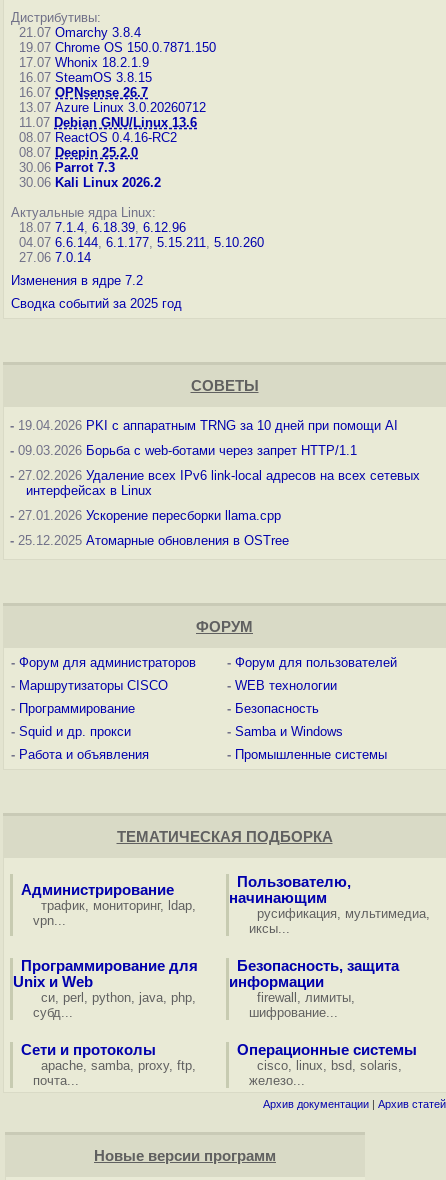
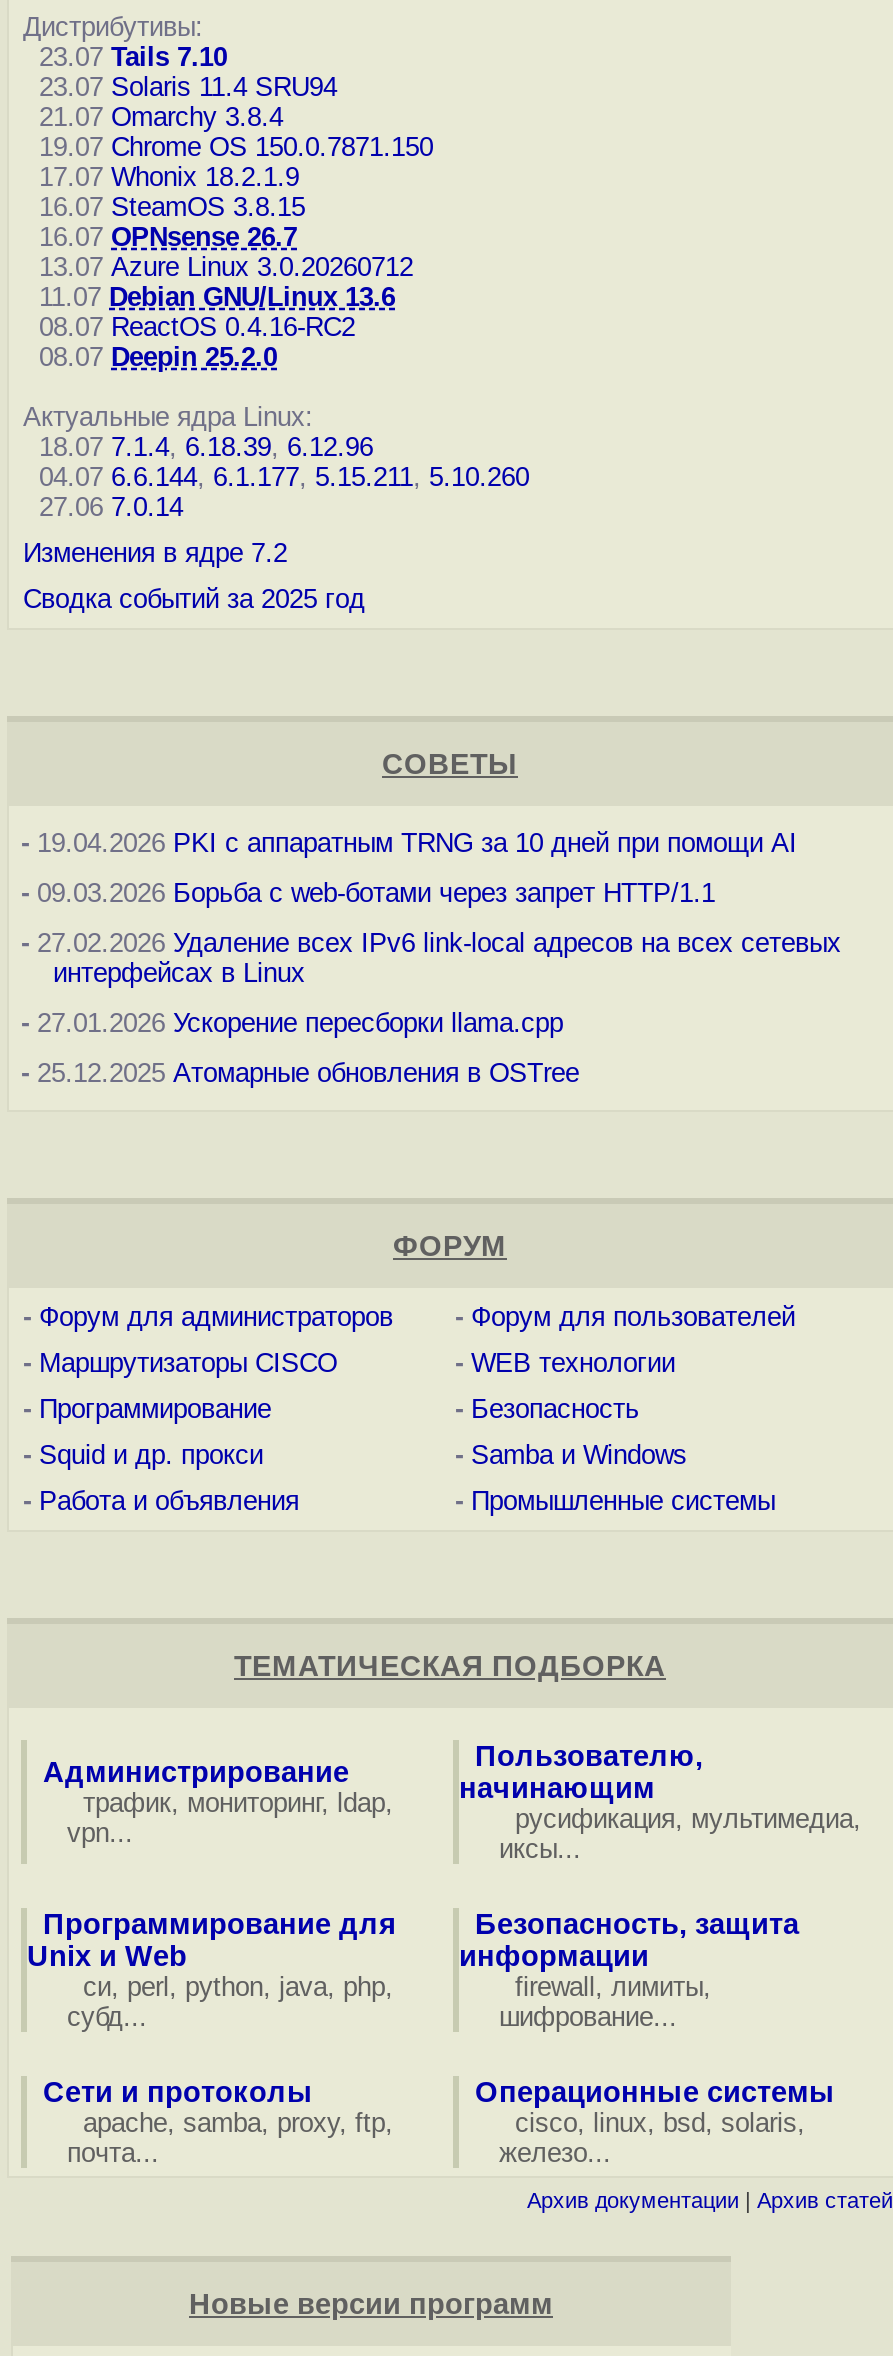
none -> [23,42,337,102] 23.07 Tails 7.10 | 23.07 Solaris 11.4 SRU94
moved [11,25,216,160] -> [23,102,433,372]: 21.07 Omarchy 3.8.4 | 19.07 Chrome OS 150.0.7871.150 | 17.07 Whonix 18.2.1.9 | ... | 08.07 ReactOS 0.4.16-RC2 | 08.07 Deepin 25.2.0
[11,160,161,190] 30.06 Parrot 7.3 | 30.06 Kali Linux 2026.2 -> none

